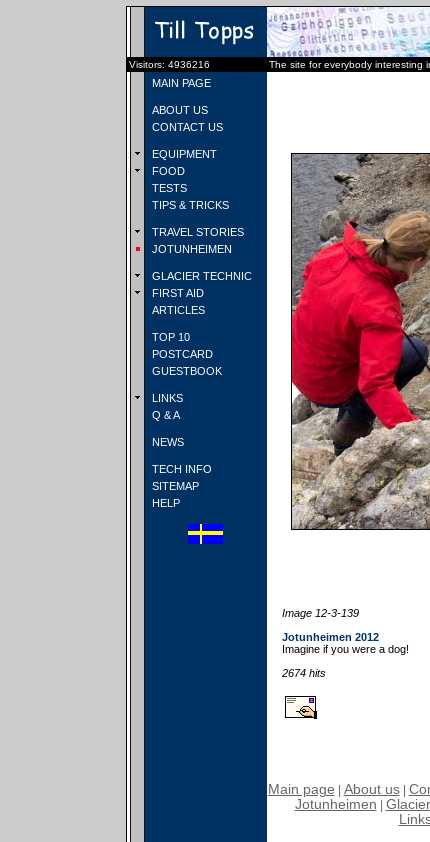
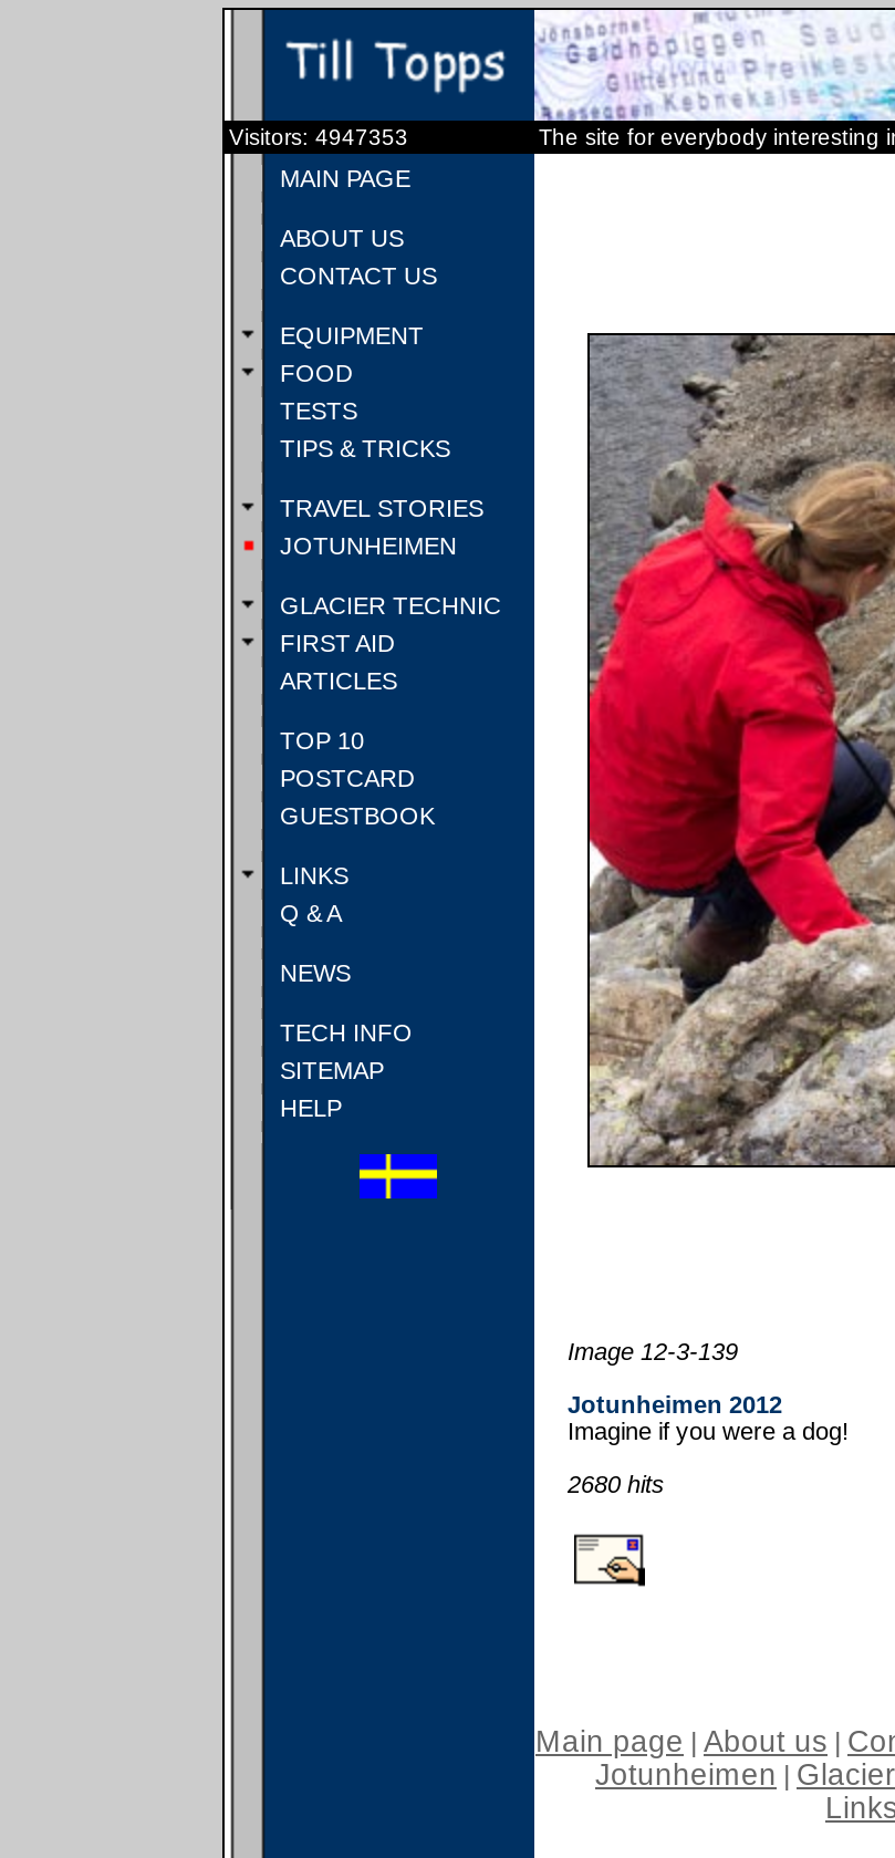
[129,59,210,70] Visitors: 4936216 -> [229,125,408,149] Visitors: 4947353
[282,667,326,679] 2674 hits -> [568,1471,665,1497] 2680 hits

